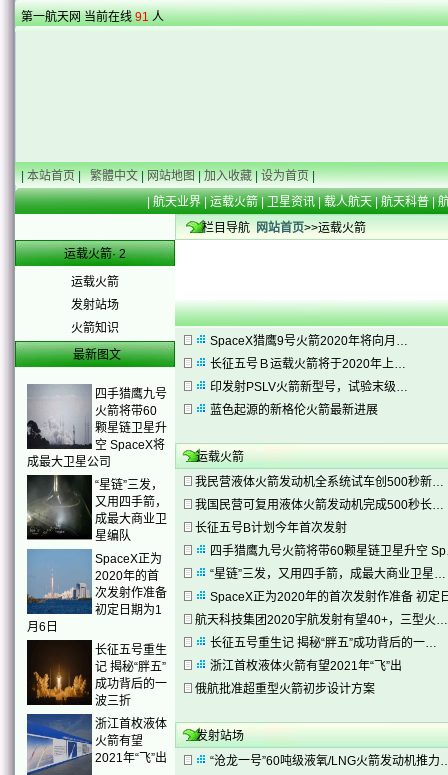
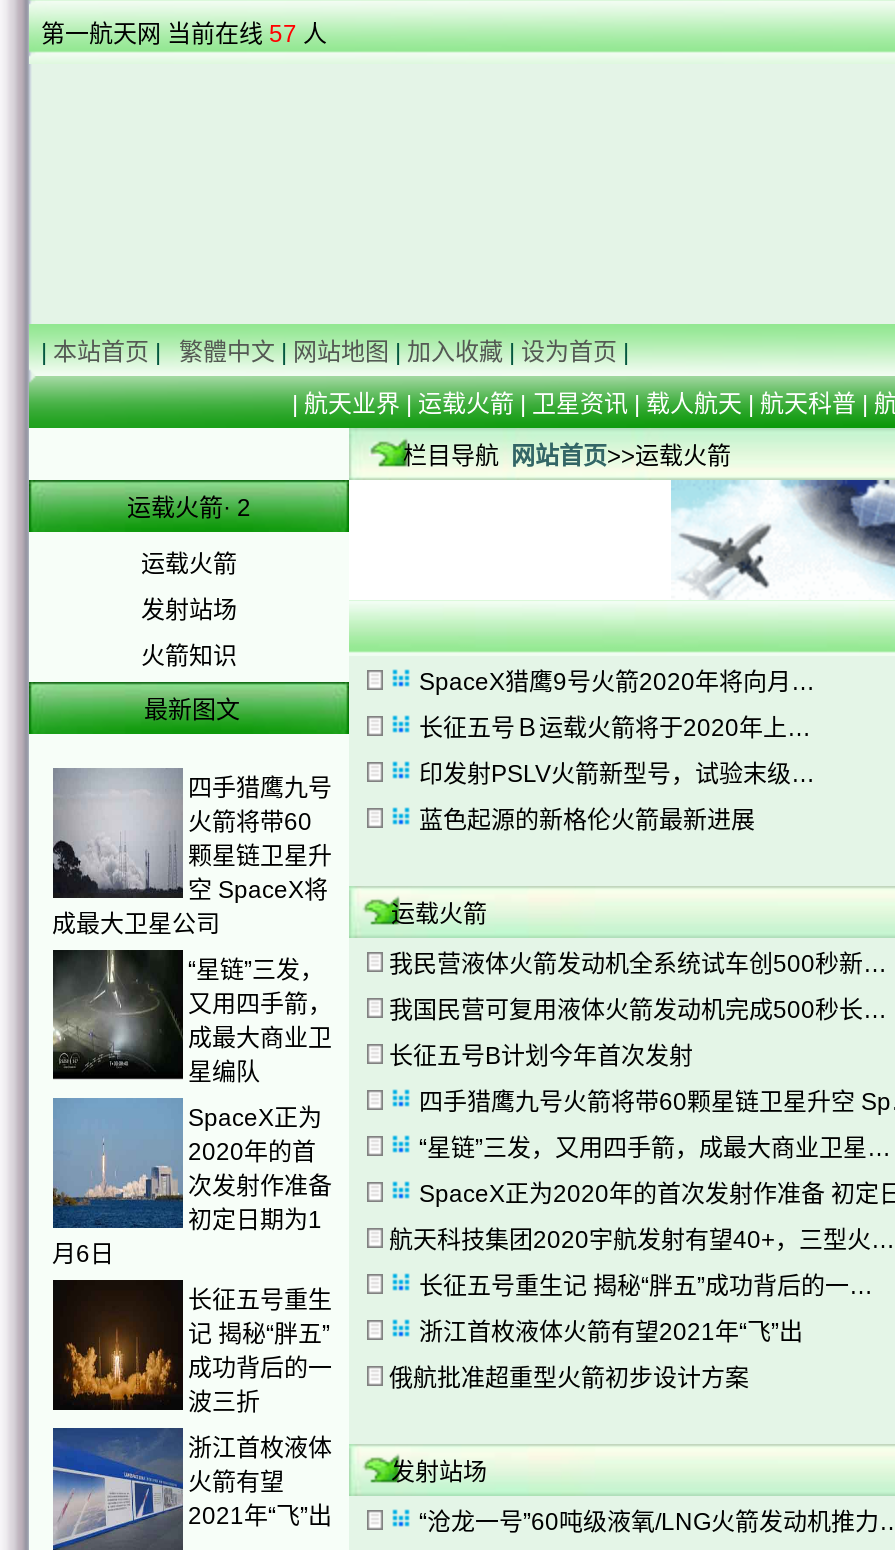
[15,10,164,24] 第一航天网 当前在线 91 人 -> [29,20,327,48] 第一航天网 当前在线 57 人
none -> [671,478,889,598] [image]

